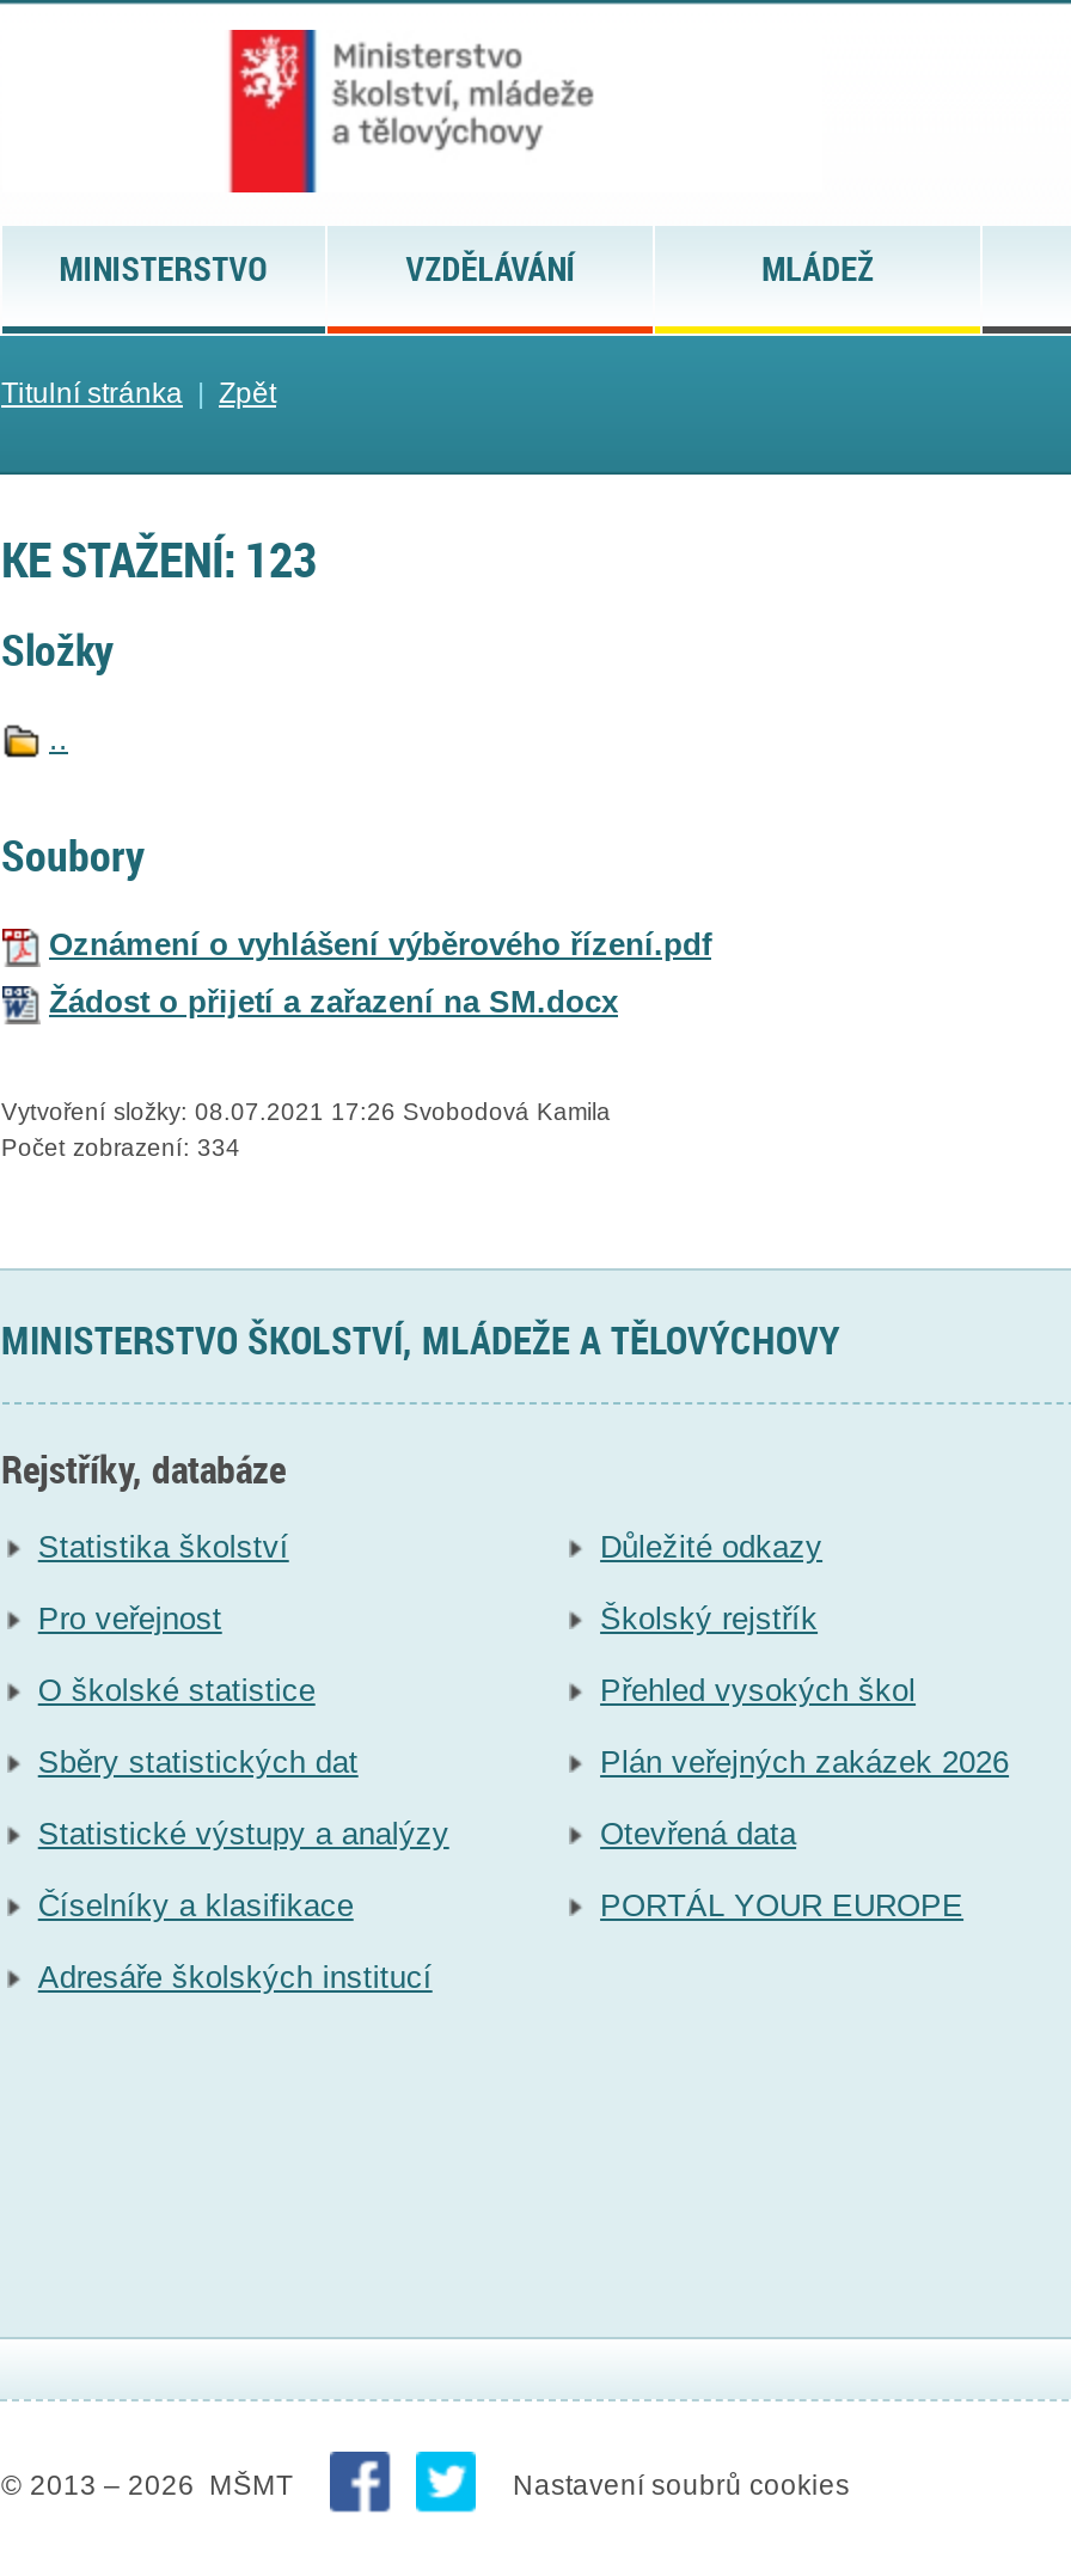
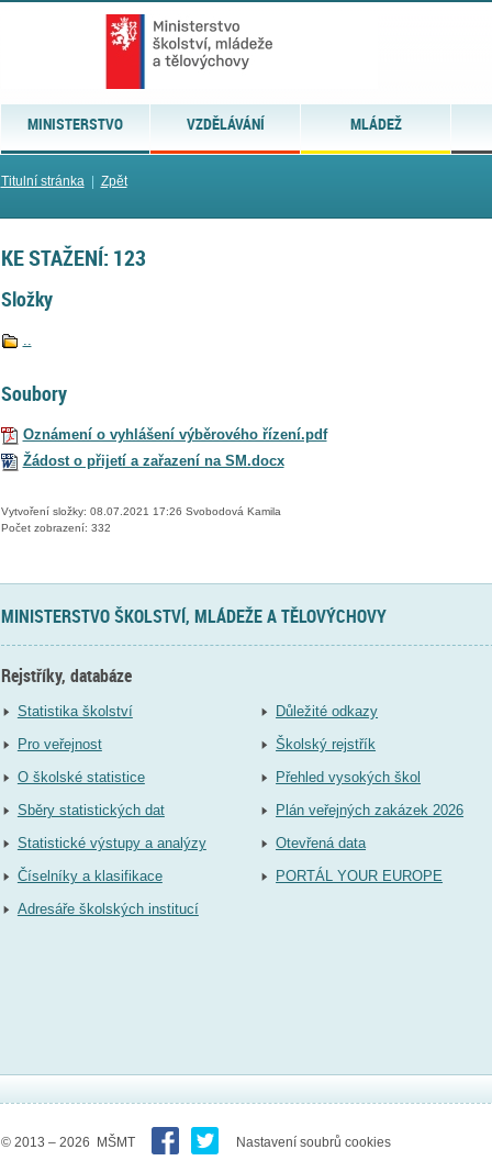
[1,1134,240,1160] Počet zobrazení: 334 -> [1,522,110,534] Počet zobrazení: 332

